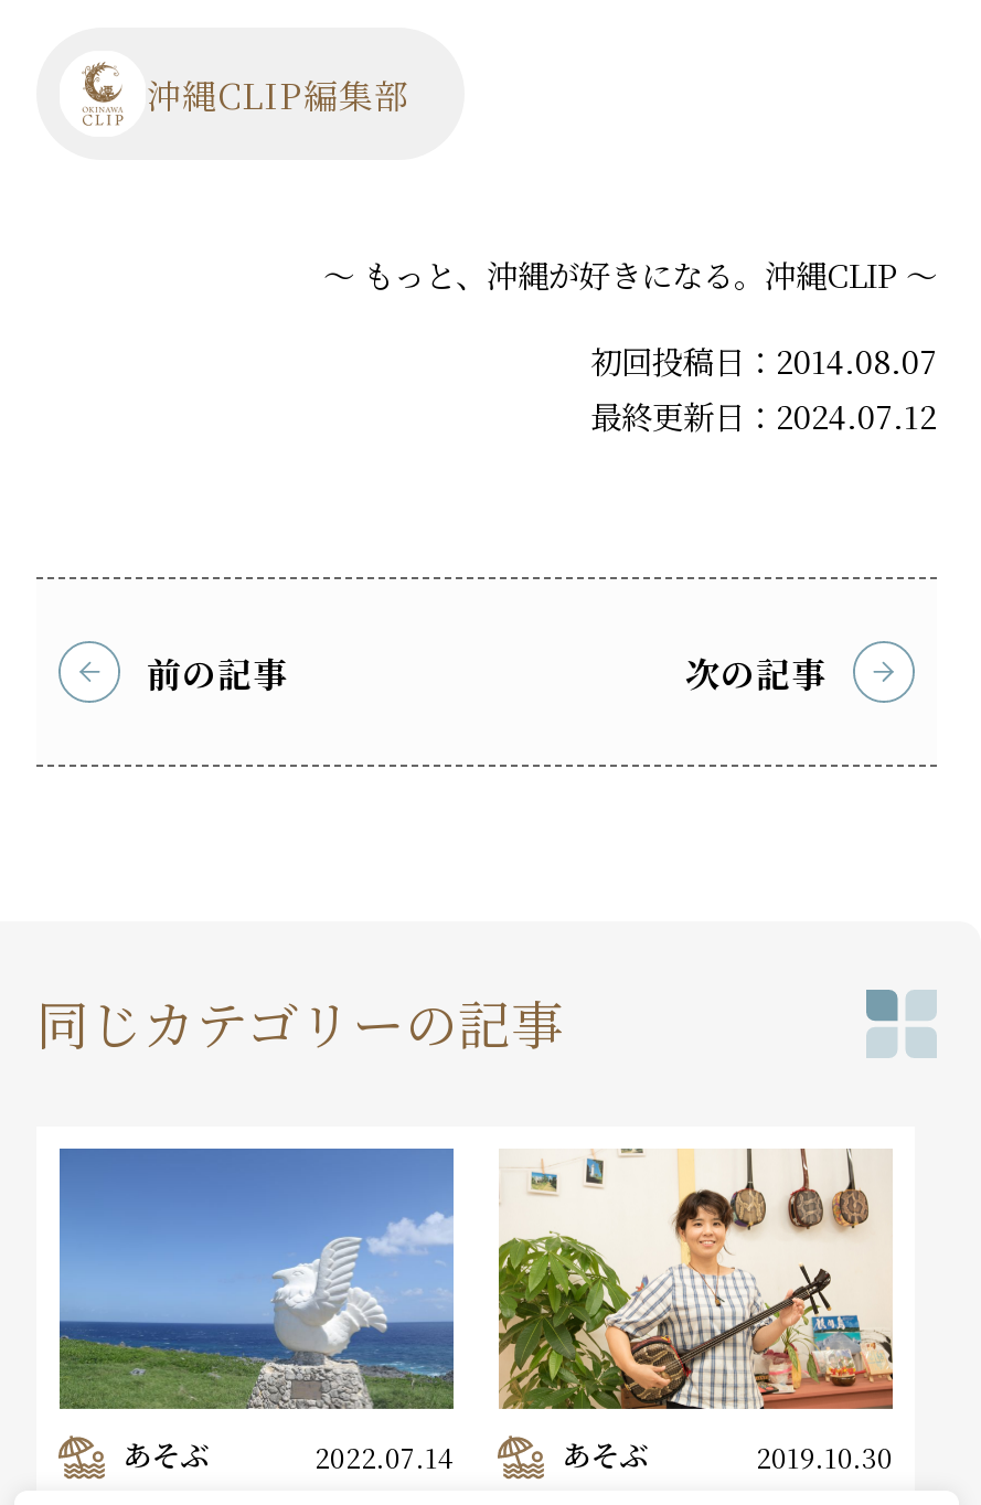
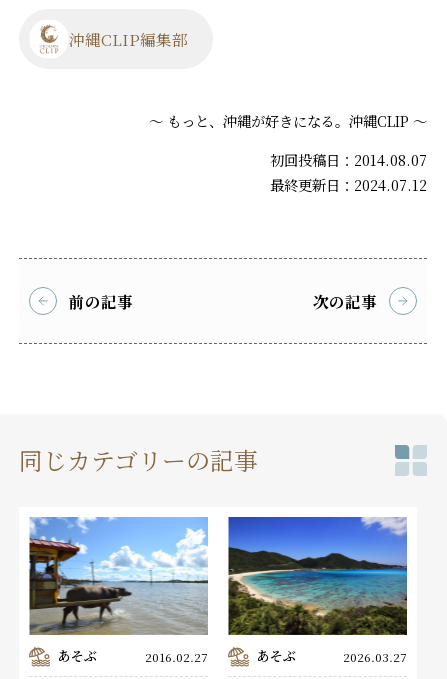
[56,1146,456,1476] [image] | 2022.07.14 -> [28,517,209,665] [image] | 2016.02.27
[498,1146,895,1476] [image] | 2019.10.30 -> [227,516,408,665] [image] | 2026.03.27

